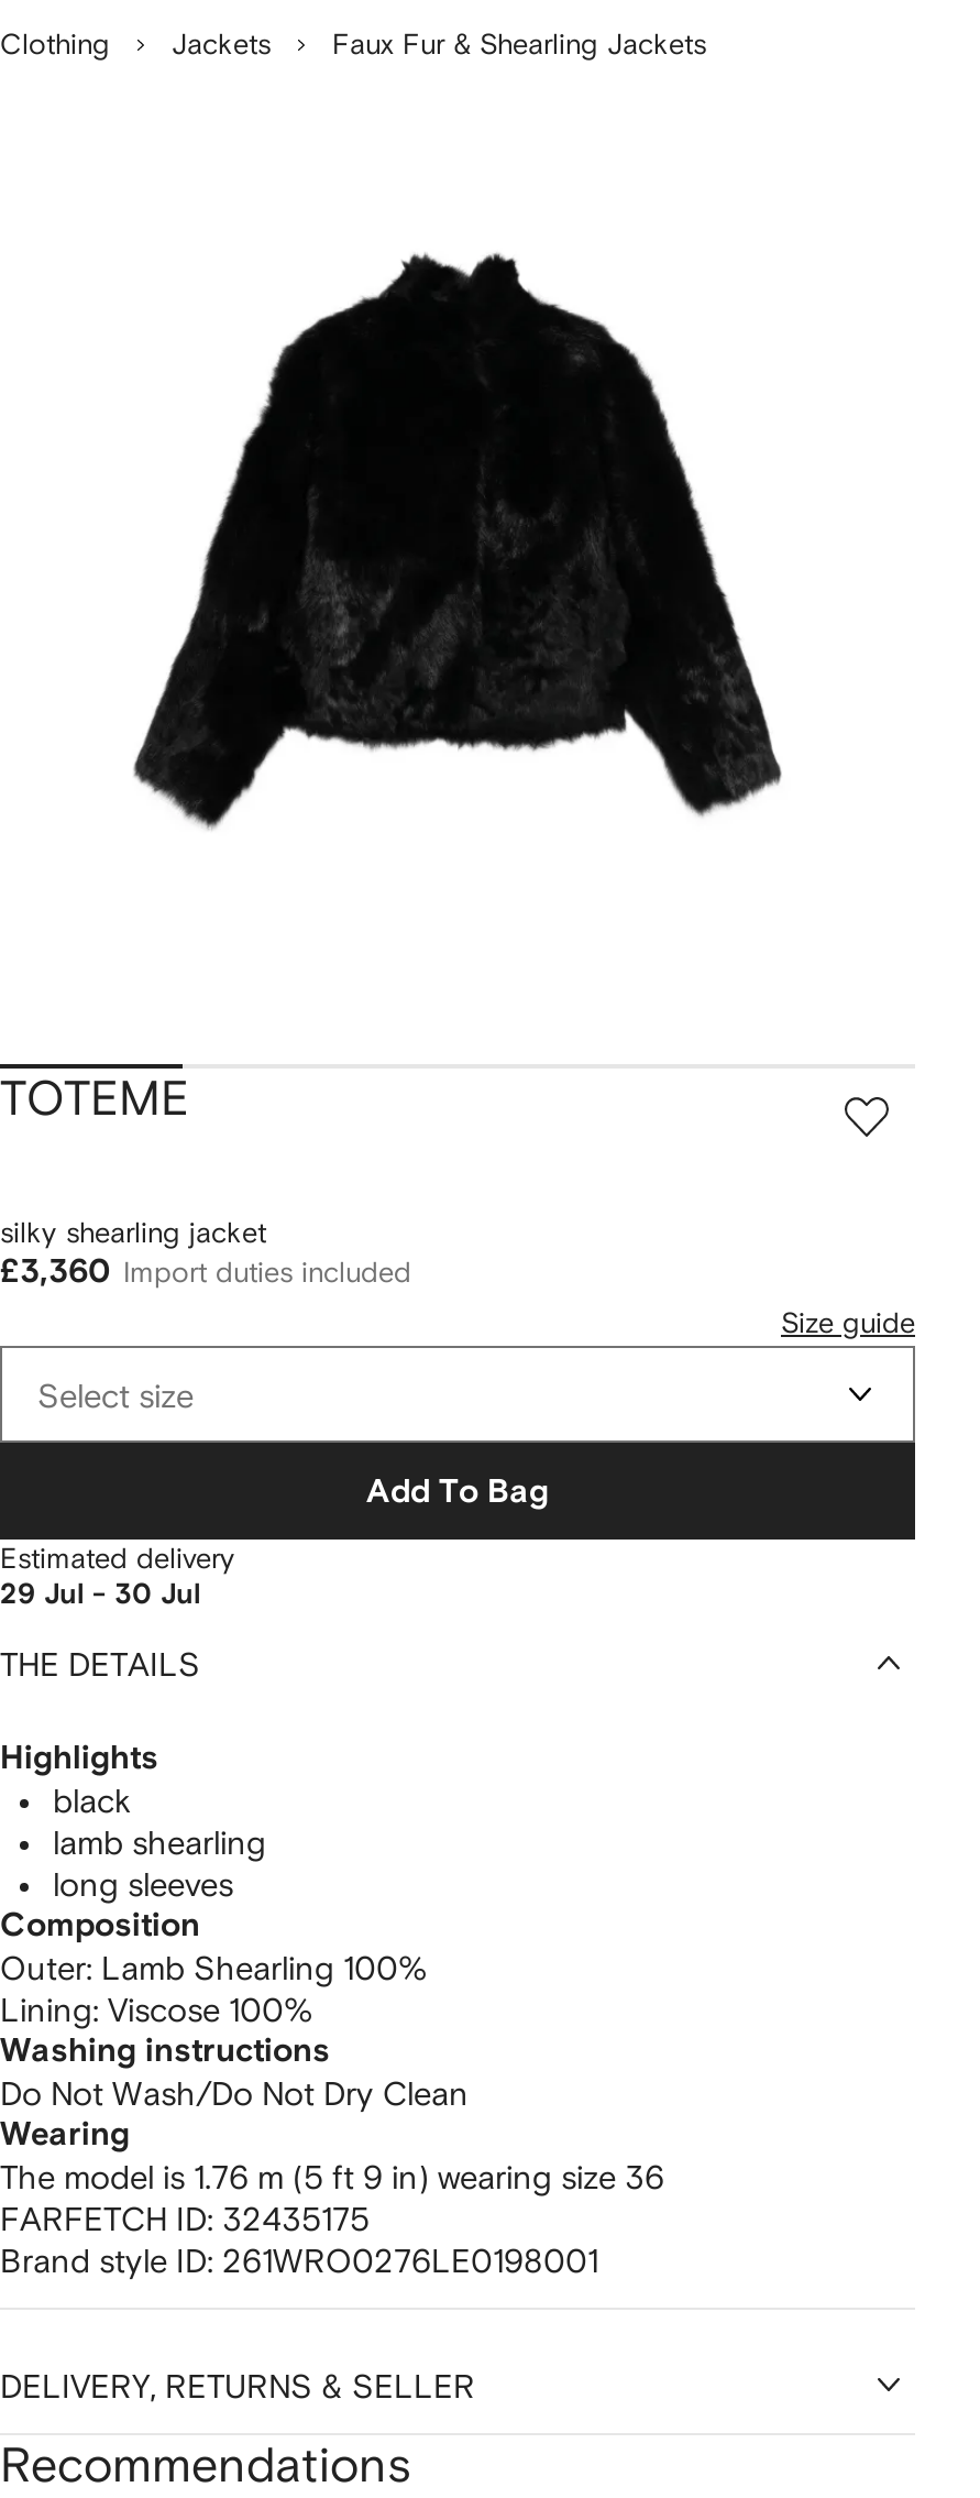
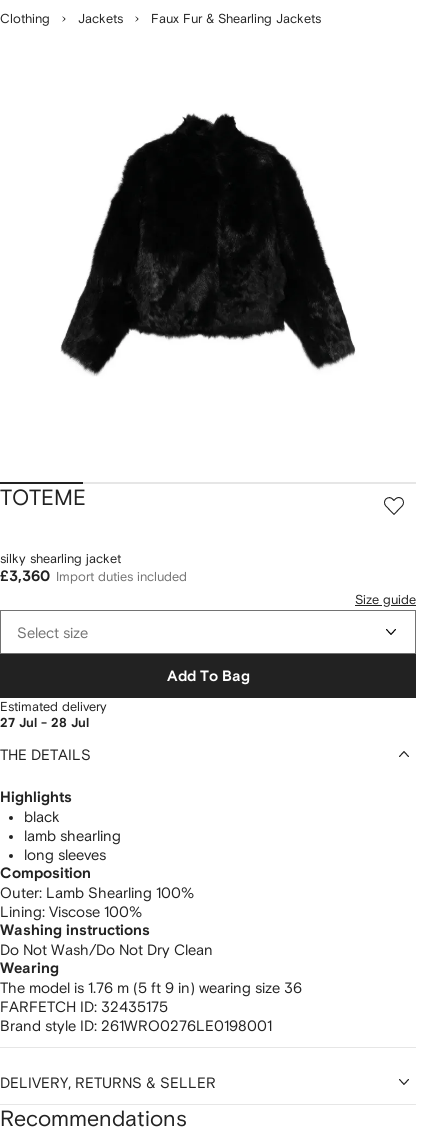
[0,1582,200,1610] 29 Jul - 30 Jul -> [0,717,89,730] 27 Jul - 28 Jul

